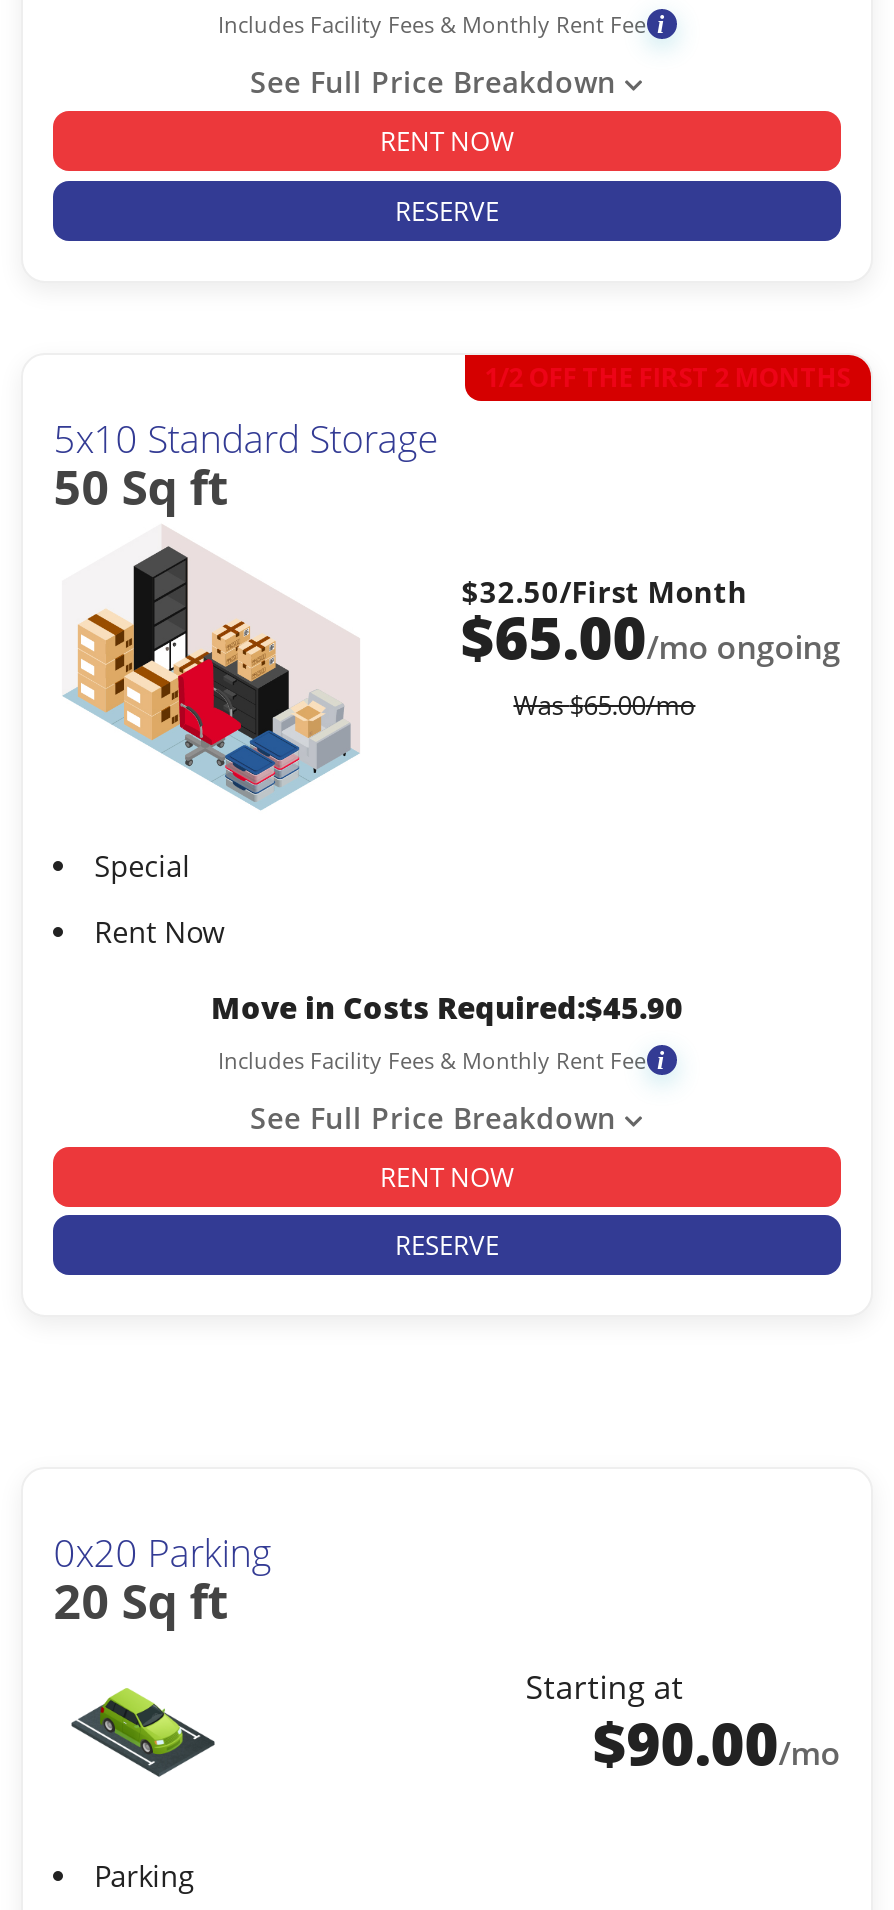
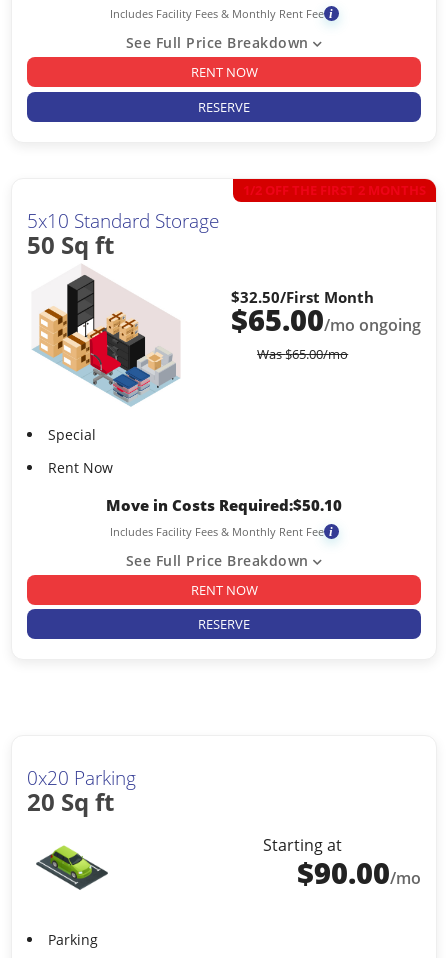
[211,986,683,1026] Move in Costs Required:$45.90 -> [106,495,342,515] Move in Costs Required:$50.10

